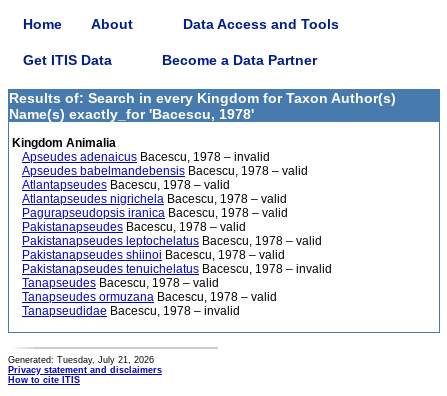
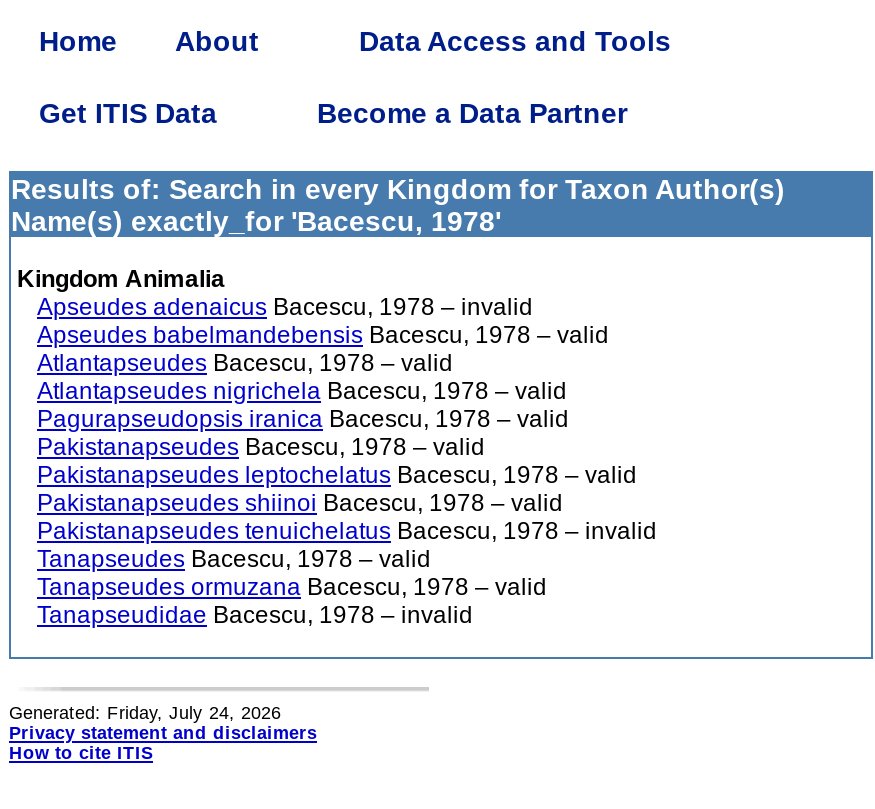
[8,355,154,365] Generated: Tuesday, July 21, 2026 -> [9,703,281,723] Generated: Friday, July 24, 2026

